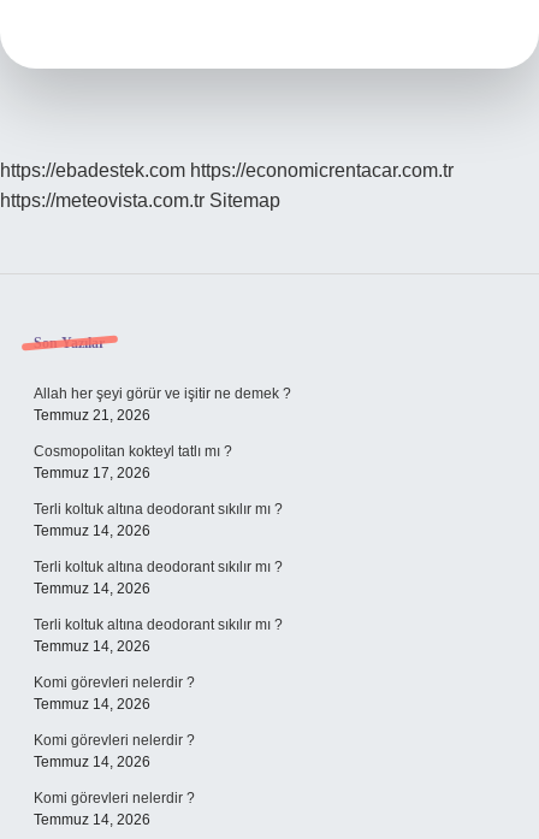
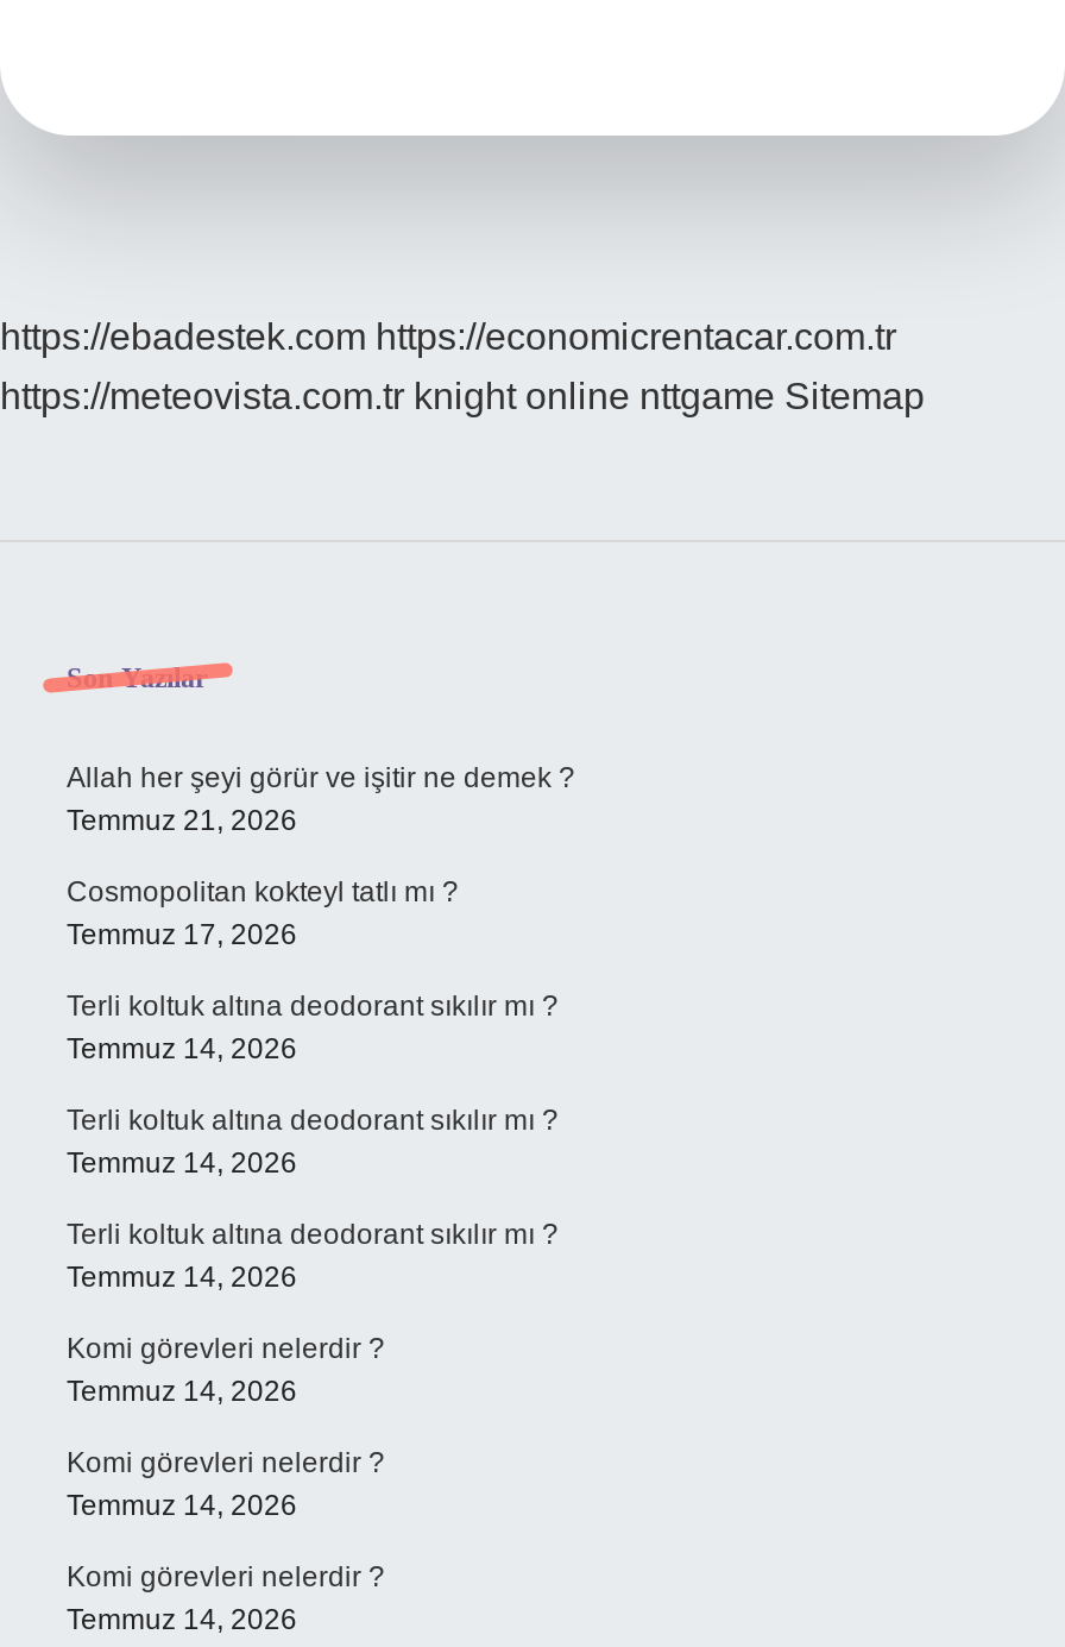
[0,190,280,211] https://meteovista.com.tr Sitemap -> [0,376,925,416] https://meteovista.com.tr knight online nttgame Sitemap

